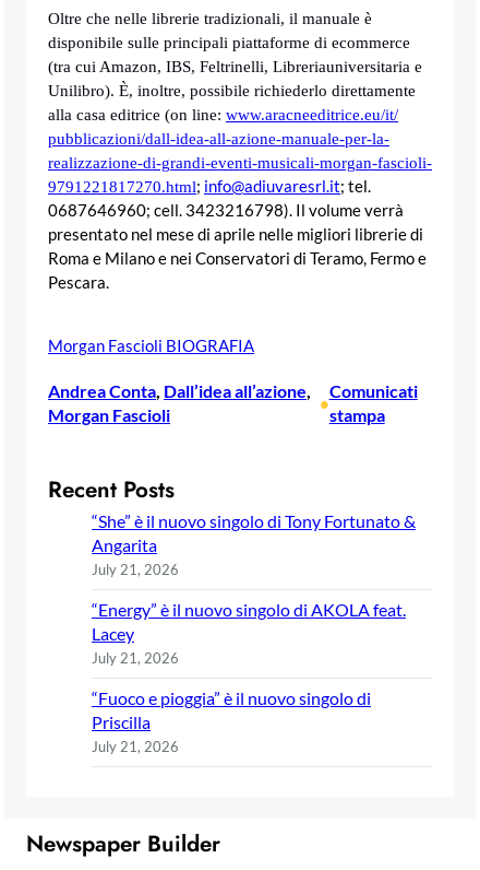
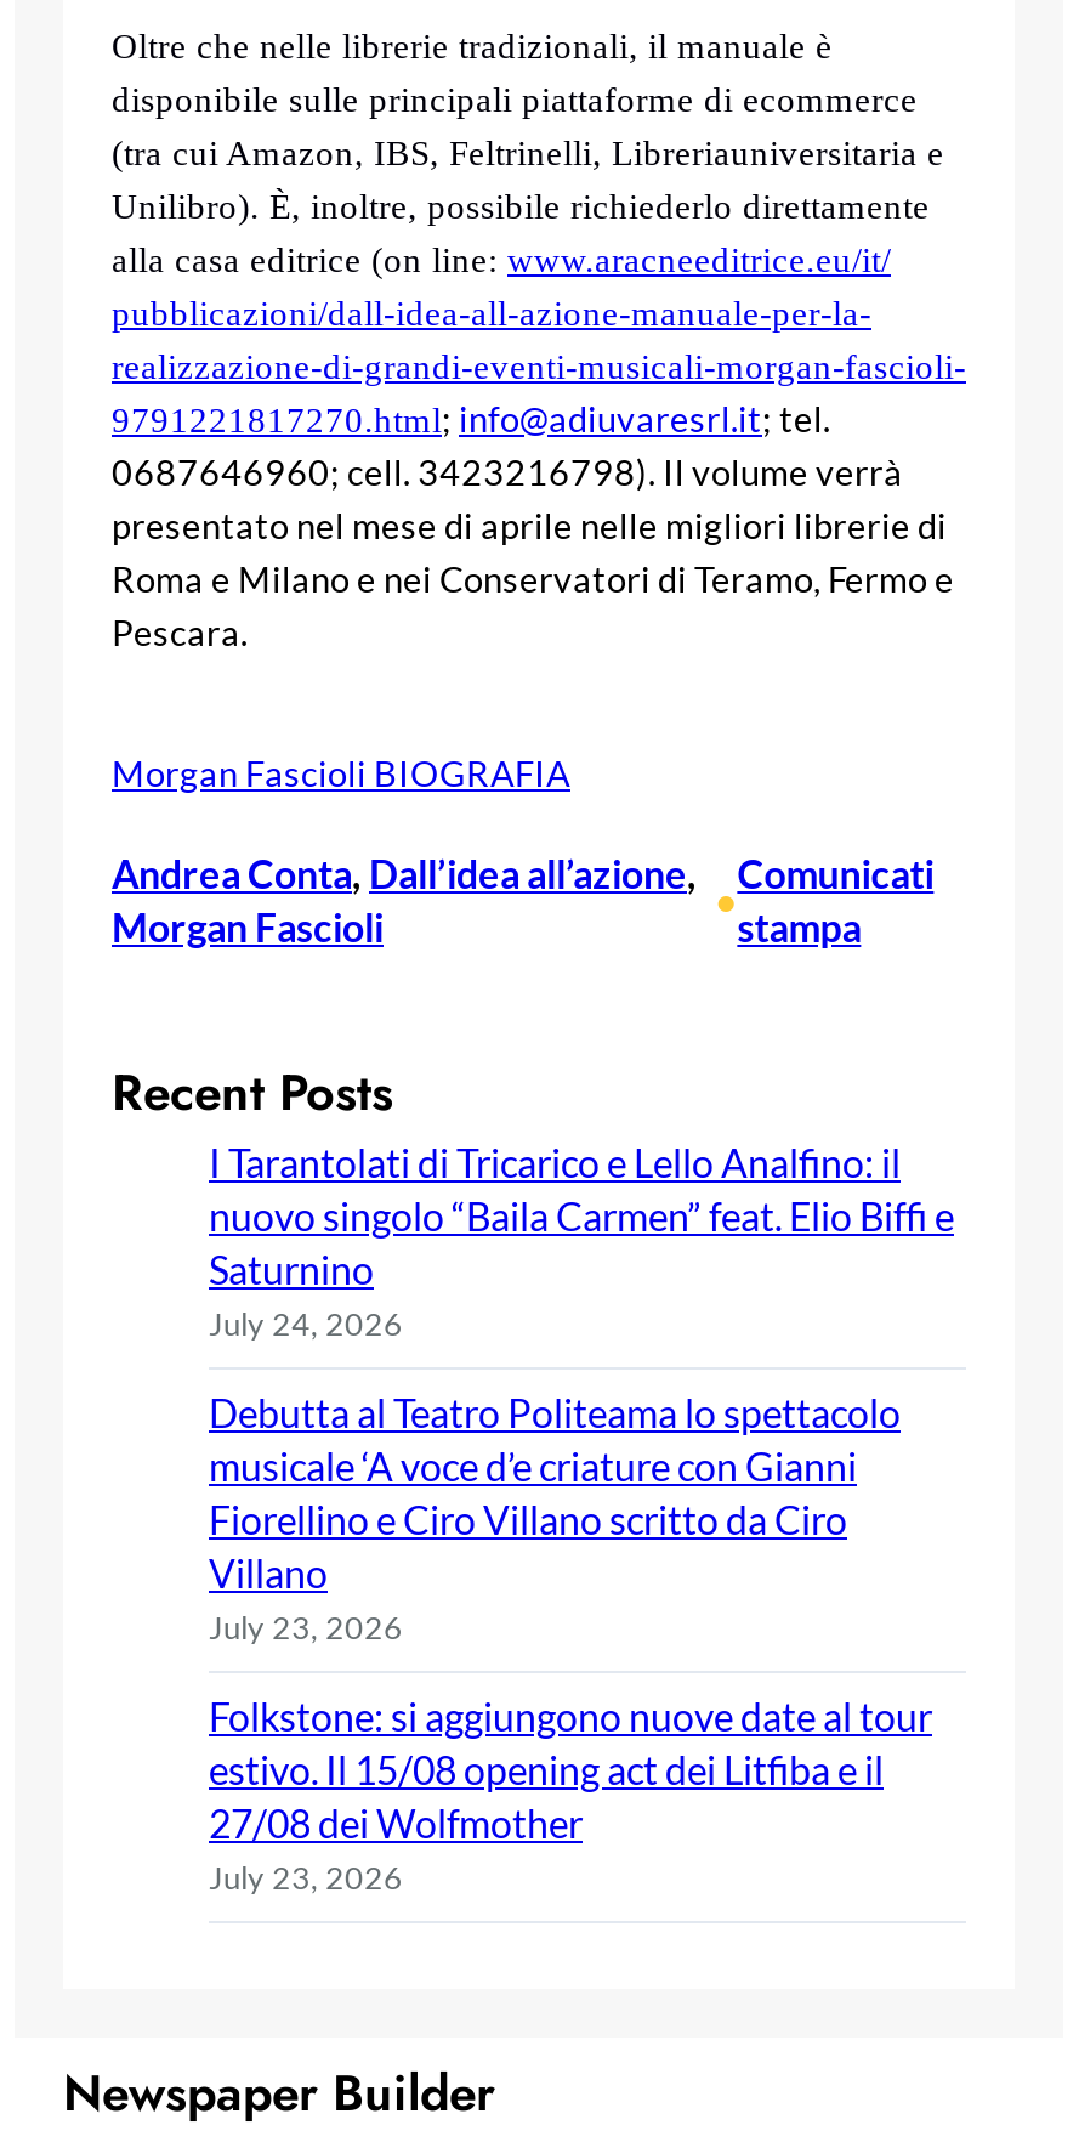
[92,510,416,578] “She” è il nuovo singolo di Tony Fortunato & | Angarita | July 21, 2026 -> [209,1138,954,1342] I Tarantolati di Tricarico e Lello Analfino: il | nuovo singolo “Baila Carmen” feat. Elio Biffi e | Saturnino | July 24, 2026
[92,598,406,666] “Energy” è il nuovo singolo di AKOLA feat. | Lacey | July 21, 2026 -> [209,1388,901,1645] Debutta al Teatro Politeama lo spettacolo | musicale ‘A voce d’e criature con Gianni | Fiorellino e Ciro Villano scritto da Ciro | Villano | July 23, 2026
[92,687,371,755] “Fuoco e pioggia” è il nuovo singolo di | Priscilla | July 21, 2026 -> [209,1691,932,1895] Folkstone: si aggiungono nuove date al tour | estivo. Il 15/08 opening act dei Litfiba e il | 27/08 dei Wolfmother | July 23, 2026

